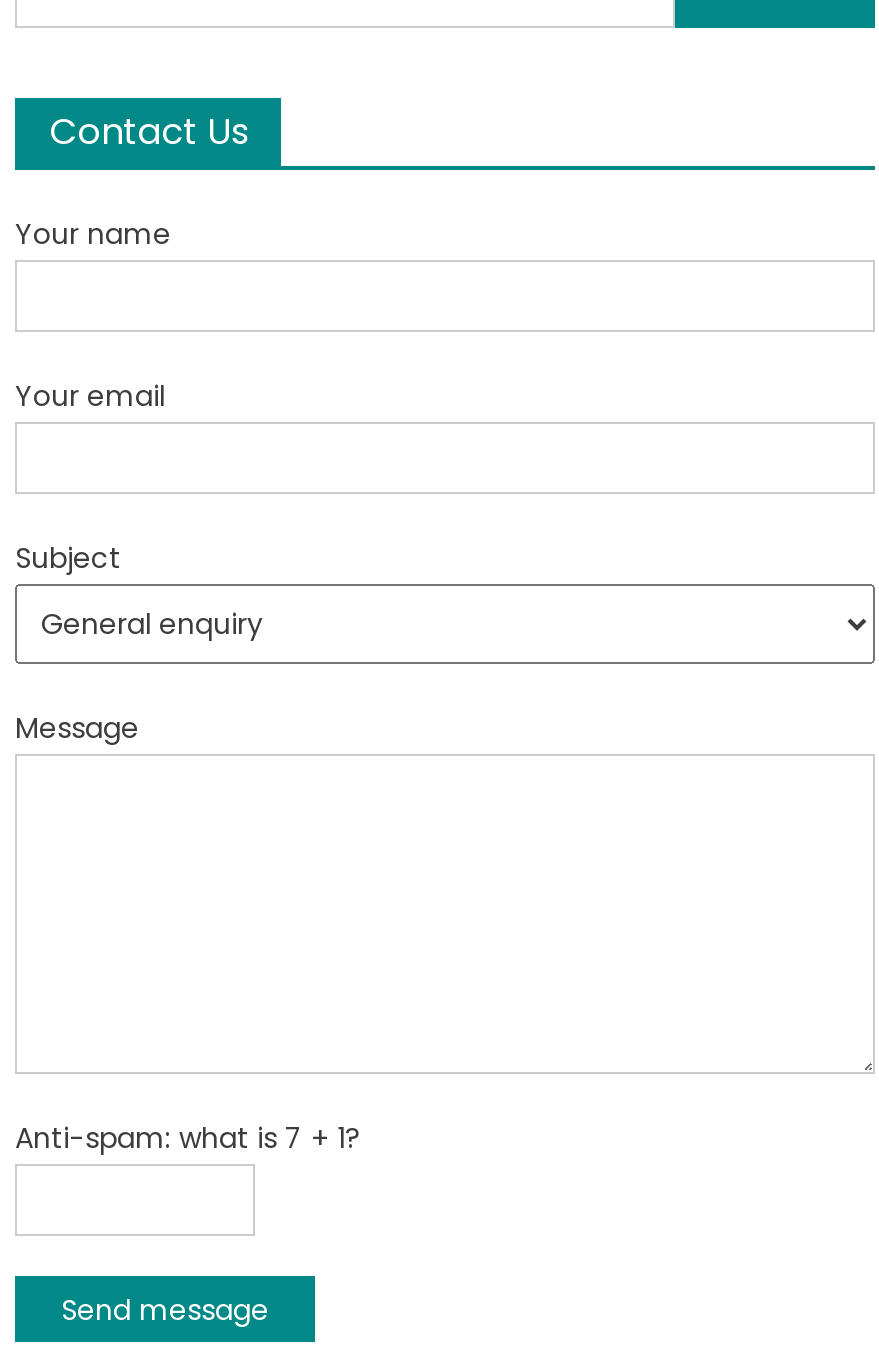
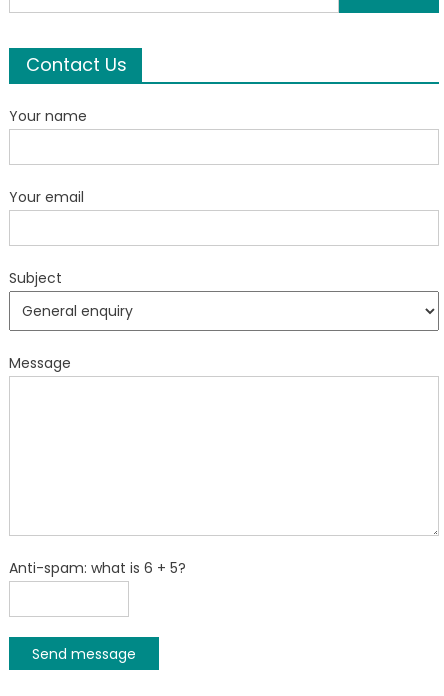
[15,1117,361,1157] Anti-spam: what is 7 + 1? -> [9,558,186,578] Anti-spam: what is 6 + 5?

